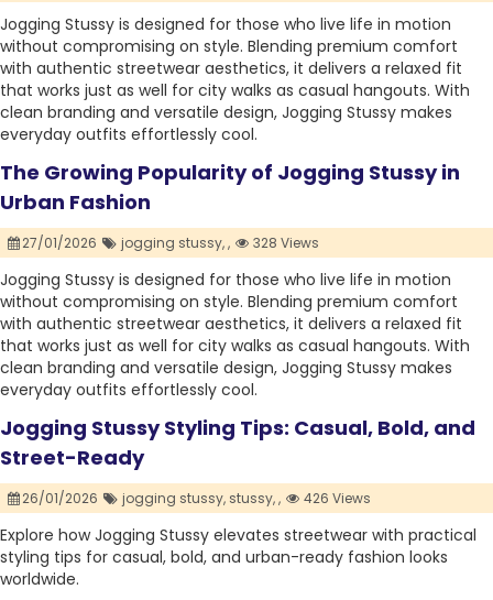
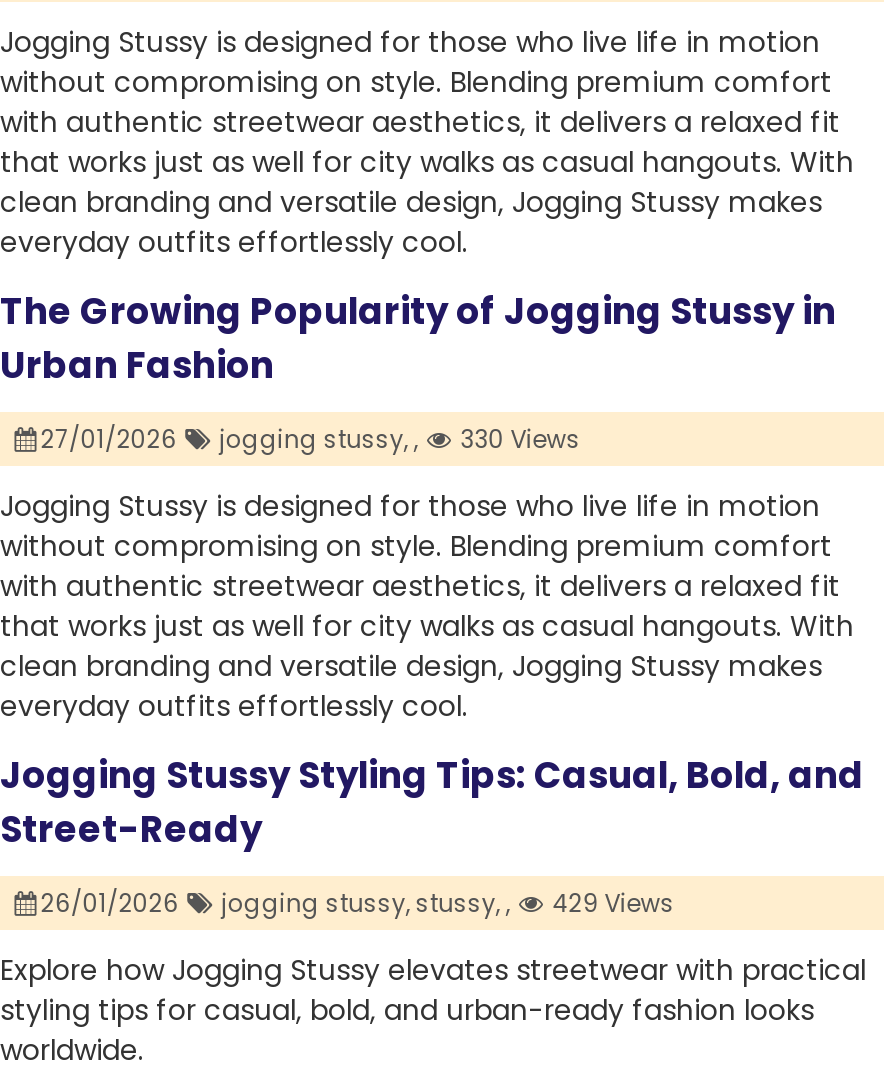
[22,234,319,253] 27/01/2026 jogging stussy, 328 Views -> [41,423,581,457] 27/01/2026 jogging stussy, 330 Views
[22,489,371,508] 26/01/2026 jogging stussy, stussy, 426 Views -> [41,887,675,921] 26/01/2026 jogging stussy, stussy, 429 Views

